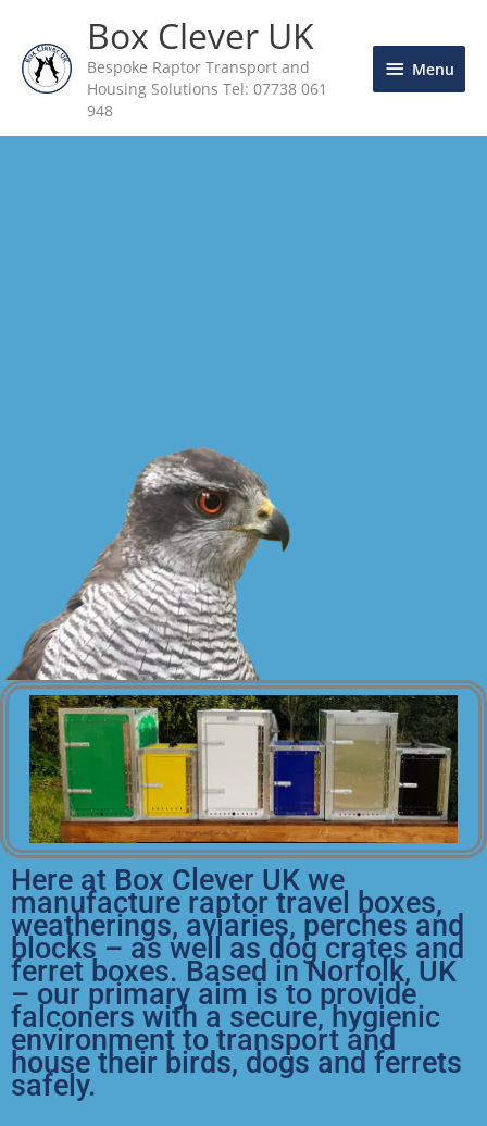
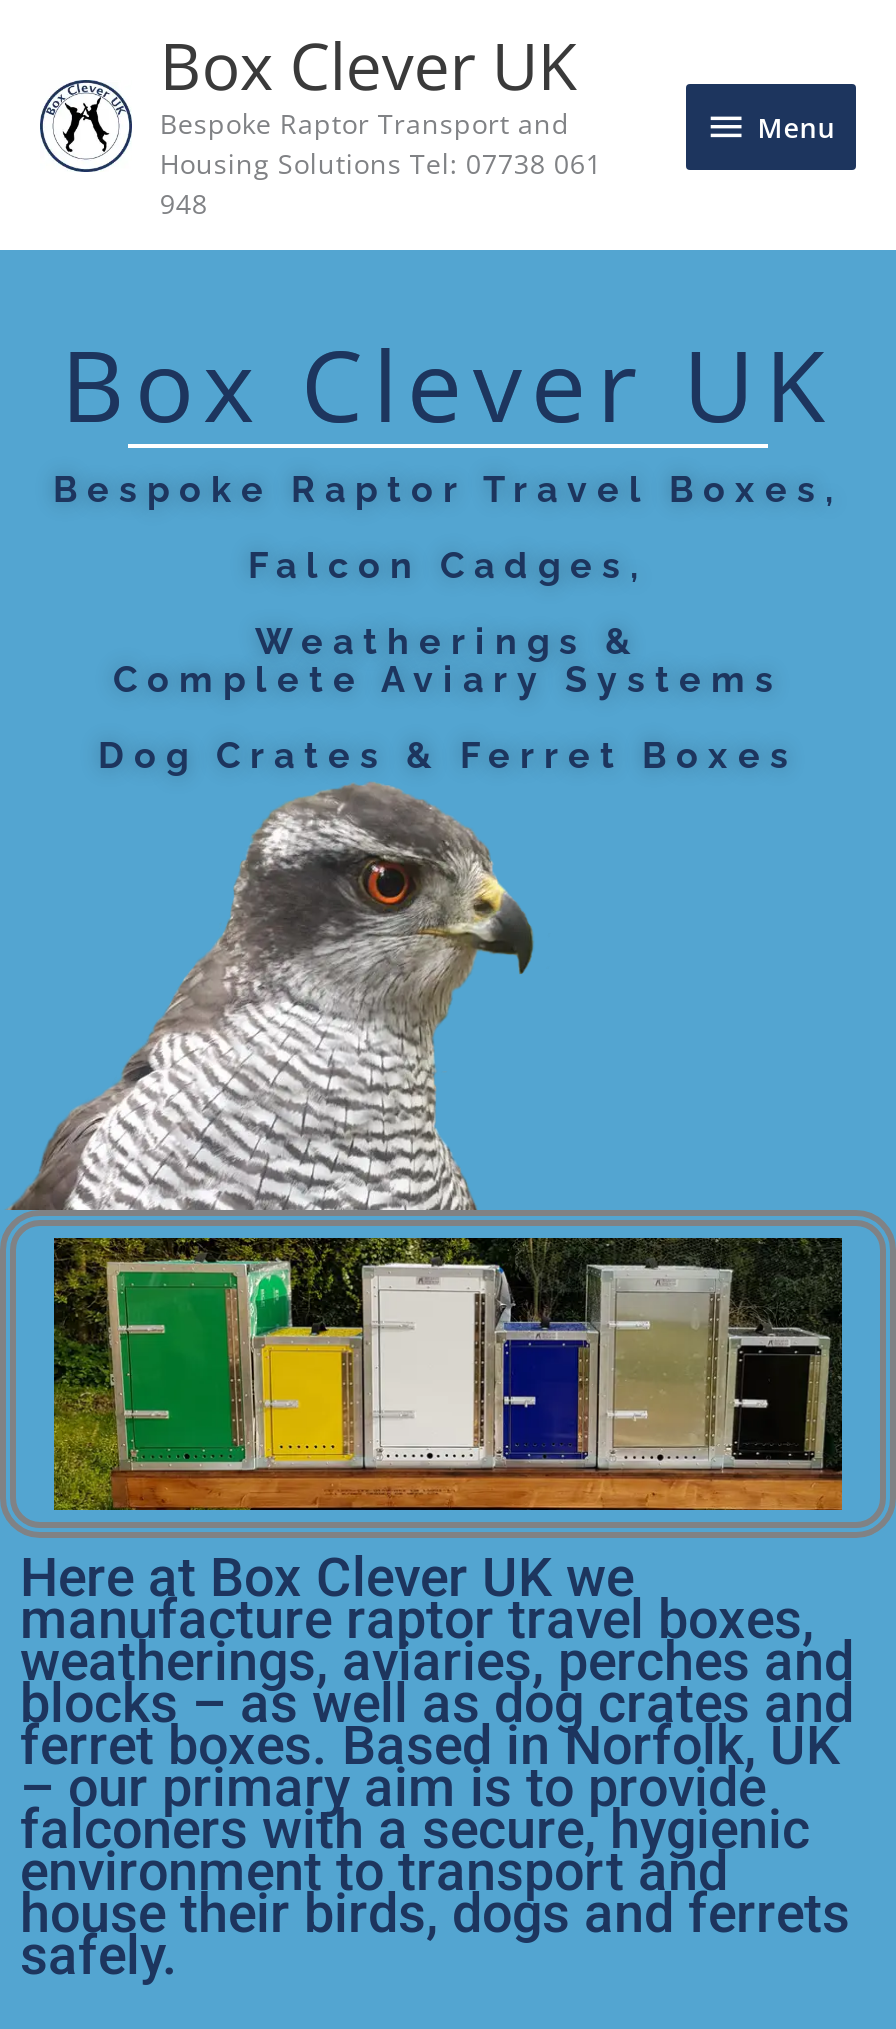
none -> [53,318,843,776] Box Clever UK | Bespoke Raptor Travel Boxes, | Falcon Cadges, | Weatherings & | Complete Aviary Systems | Dog Crates & Ferret Boxes

